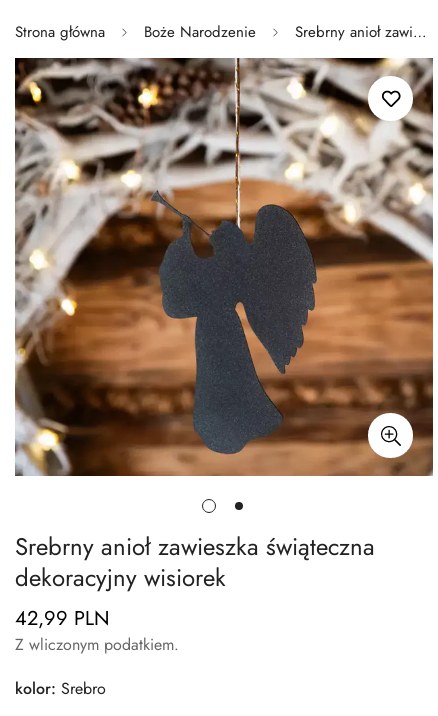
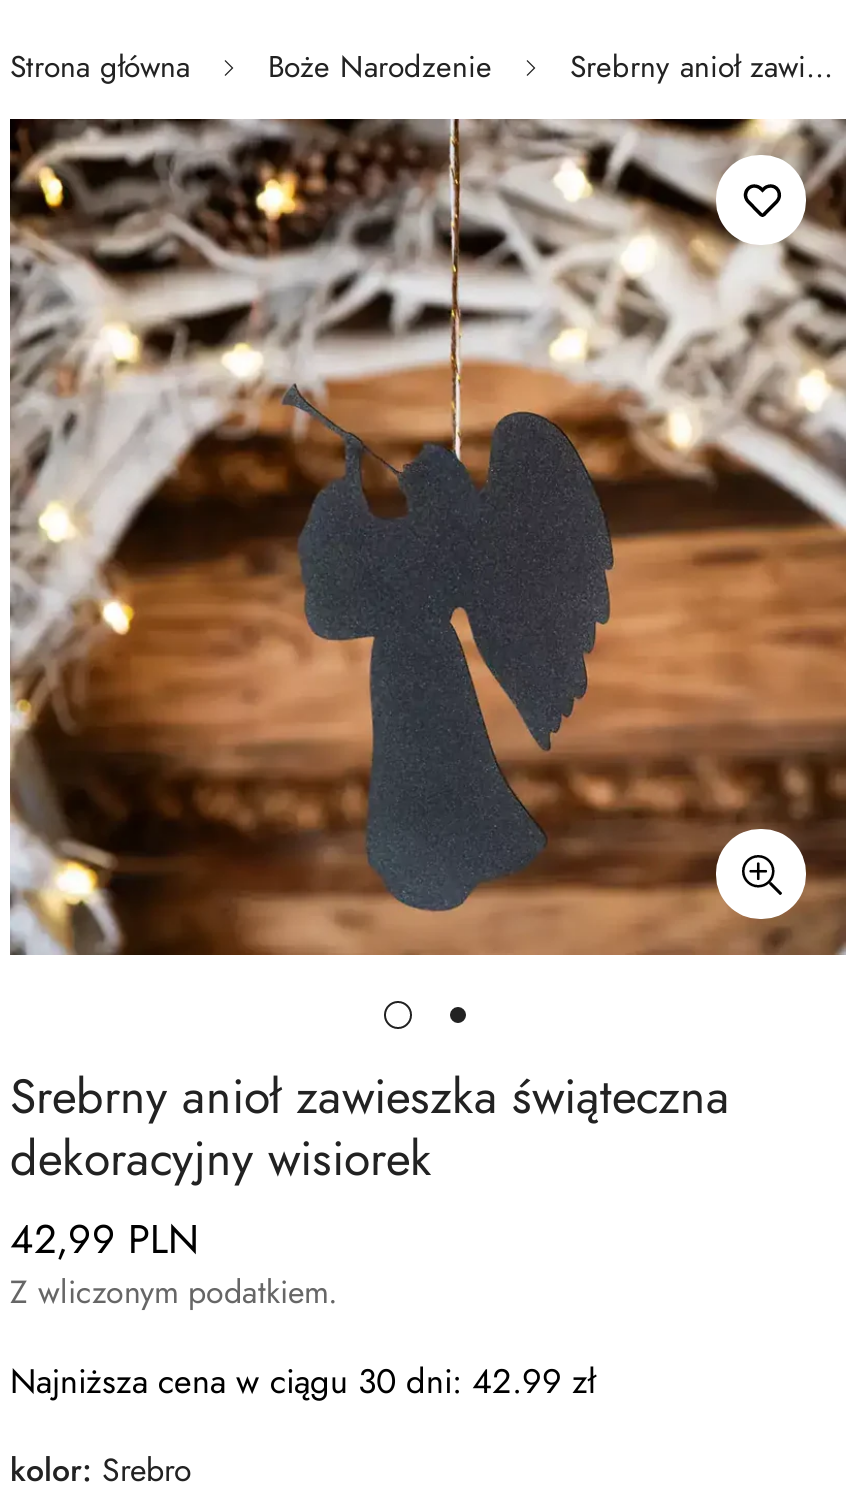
none -> [10,1357,596,1405] Najniższa cena w ciągu 30 dni: 42.99 zł

